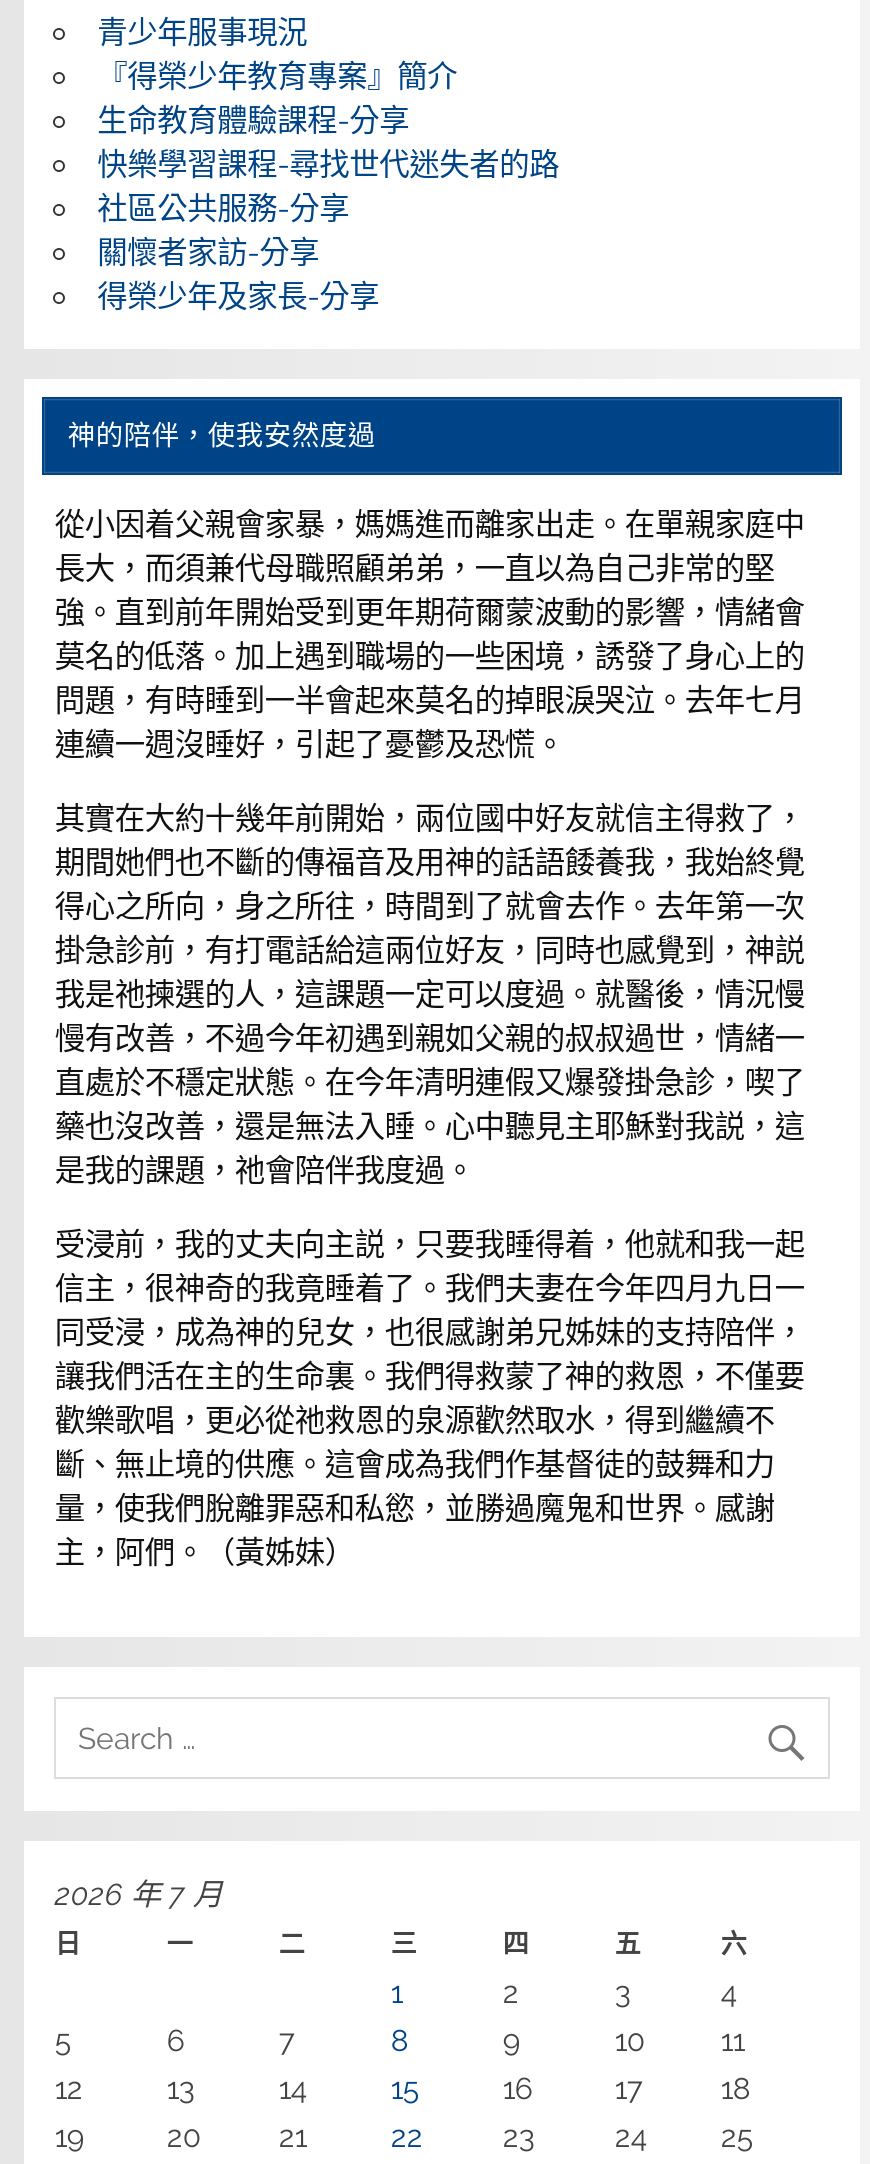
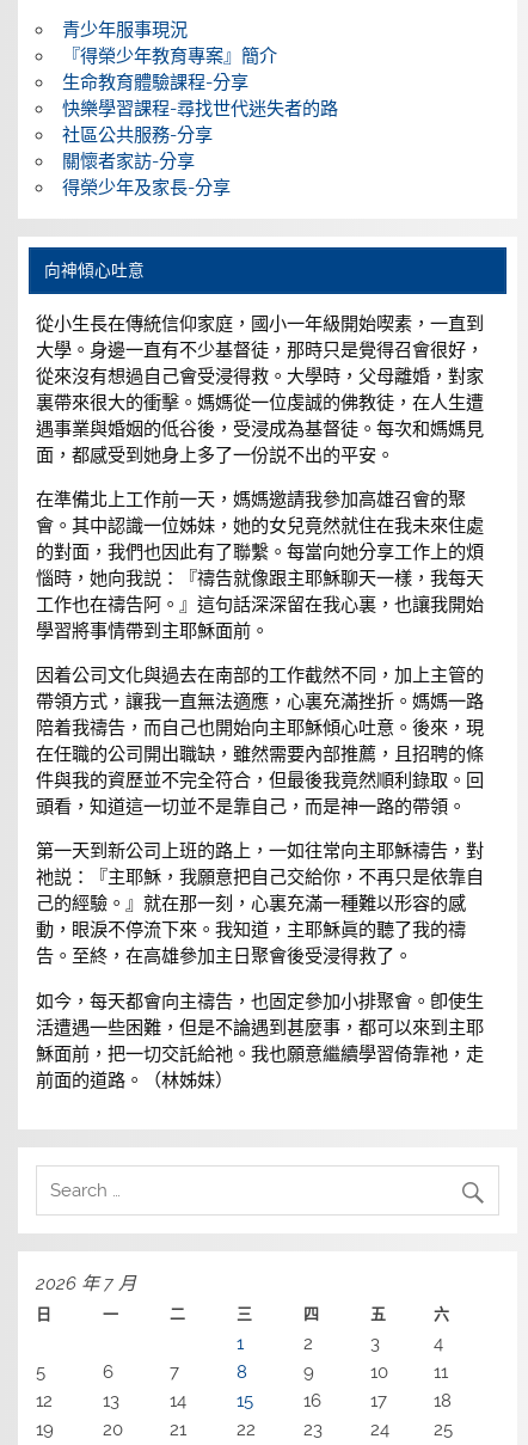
[55,419,805,1571] 神的陪伴，使我安然度過 | 從小因着父親會家暴，媽媽進而離家出走。在單親家庭中 | 長大，而須兼代母職照顧弟弟，一直以為自己非常的堅 | 強。直到前年開始受到更年期荷爾蒙波動的影響，情緒會 | 莫名的低落。加上遇到職場的一些困境，誘發了身心上的 | 問題，有時睡到一半會起來莫名的掉眼淚哭泣。去年七月 | 連續一週沒睡好，引起了憂鬱及恐慌。 | 其實在大約十幾年前開始，兩位國中好友就信主得救了， | 期間她們也不斷的傳福音及用神的話語餧養我，我始終覺 | 得心之所向，身之所往，時間到了就會去作。去年第一次 | 掛急診前，有打電話給這兩位好友，同時也感覺到，神説 | 我是祂揀選的人，這課題一定可以度過。就醫後，情況慢 | 慢有改善，不過今年初遇到親如父親的叔叔過世，情緒一 | 直處於不穩定狀態。在今年清明連假又爆發掛急診，喫了 | 藥也沒改善，還是無法入睡。心中聽見主耶穌對我説，這 | 是我的課題，祂會陪伴我度過。 | 受浸前，我的丈夫向主説，只要我睡得着，他就和我一起 | 信主，很神奇的我竟睡着了。我們夫妻在今年四月九日一 | 同受浸，成為神的兒女，也很感謝弟兄姊妹的支持陪伴， | 讓我們活在主的生命裏。我們得救蒙了神的救恩，不僅要 | 歡樂歌唱，更必從祂救恩的泉源歡然取水，得到繼續不 | 斷、無止境的供應。這會成為我們作基督徒的鼓舞和力 | 量，使我們脫離罪惡和私慾，並勝過魔鬼和世界。感謝 | 主，阿們。（黃姊妹） -> [36,260,484,1091] 向神傾心吐意 | 從小生長在傳統信仰家庭，國小一年級開始喫素，一直到 | 大學。身邊一直有不少基督徒，那時只是覺得召會很好， | 從來沒有想過自己會受浸得救。大學時，父母離婚，對家 | 裏帶來很大的衝擊。媽媽從一位虔誠的佛教徒，在人生遭 | 遇事業與婚姻的低谷後，受浸成為基督徒。每次和媽媽見 | 面，都感受到她身上多了一份説不出的平安。 | 在準備北上工作前一天，媽媽邀請我參加高雄召會的聚 | 會。其中認識一位姊妹，她的女兒竟然就住在我未來住處 | 的對面，我們也因此有了聯繫。每當向她分享工作上的煩 | 惱時，她向我説：『禱告就像跟主耶穌聊天一樣，我每天 | 工作也在禱告阿。』這句話深深留在我心裏，也讓我開始 | 學習將事情帶到主耶穌面前。 | 因着公司文化與過去在南部的工作截然不同，加上主管的 | 帶領方式，讓我一直無法適應，心裏充滿挫折。媽媽一路 | 陪着我禱告，而自己也開始向主耶穌傾心吐意。後來，現 | 在任職的公司開出職缺，雖然需要內部推薦，且招聘的條 | 件與我的資歷並不完全符合，但最後我竟然順利錄取。回 | 頭看，知道這一切並不是靠自己，而是神一路的帶領。 | 第一天到新公司上班的路上，一如往常向主耶穌禱告，對 | 祂説：『主耶穌，我願意把自己交給你，不再只是依靠自 | 己的經驗。』就在那一刻，心裏充滿一種難以形容的感 | 動，眼淚不停流下來。我知道，主耶穌眞的聽了我的禱 | 告。至終，在高雄參加主日聚會後受浸得救了。 | 如今，每天都會向主禱告，也固定參加小排聚會。卽使生 | 活遭遇一些困難，但是不論遇到甚麼事，都可以來到主耶 | 穌面前，把一切交託給祂。我也願意繼續學習倚靠祂，走 | 前面的道路。（林姊妹）

